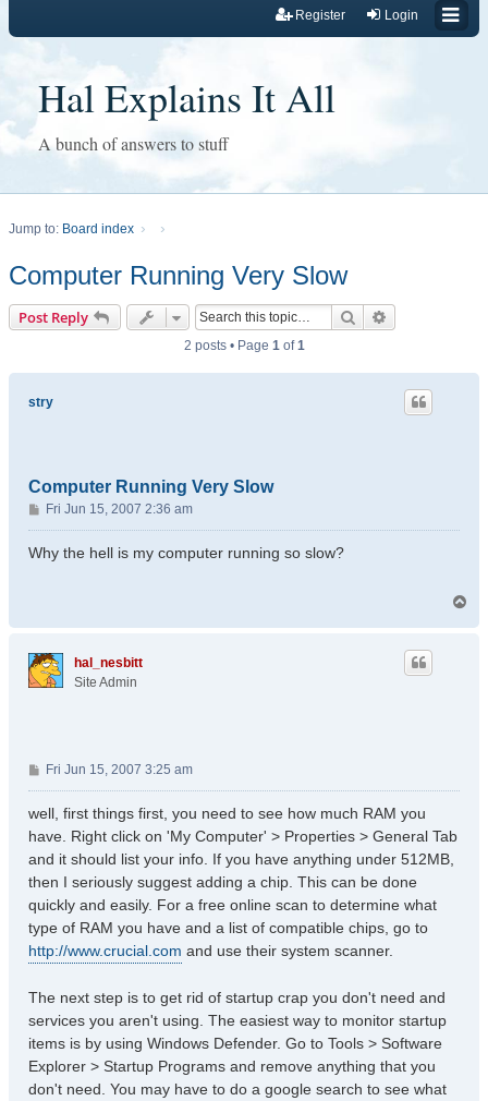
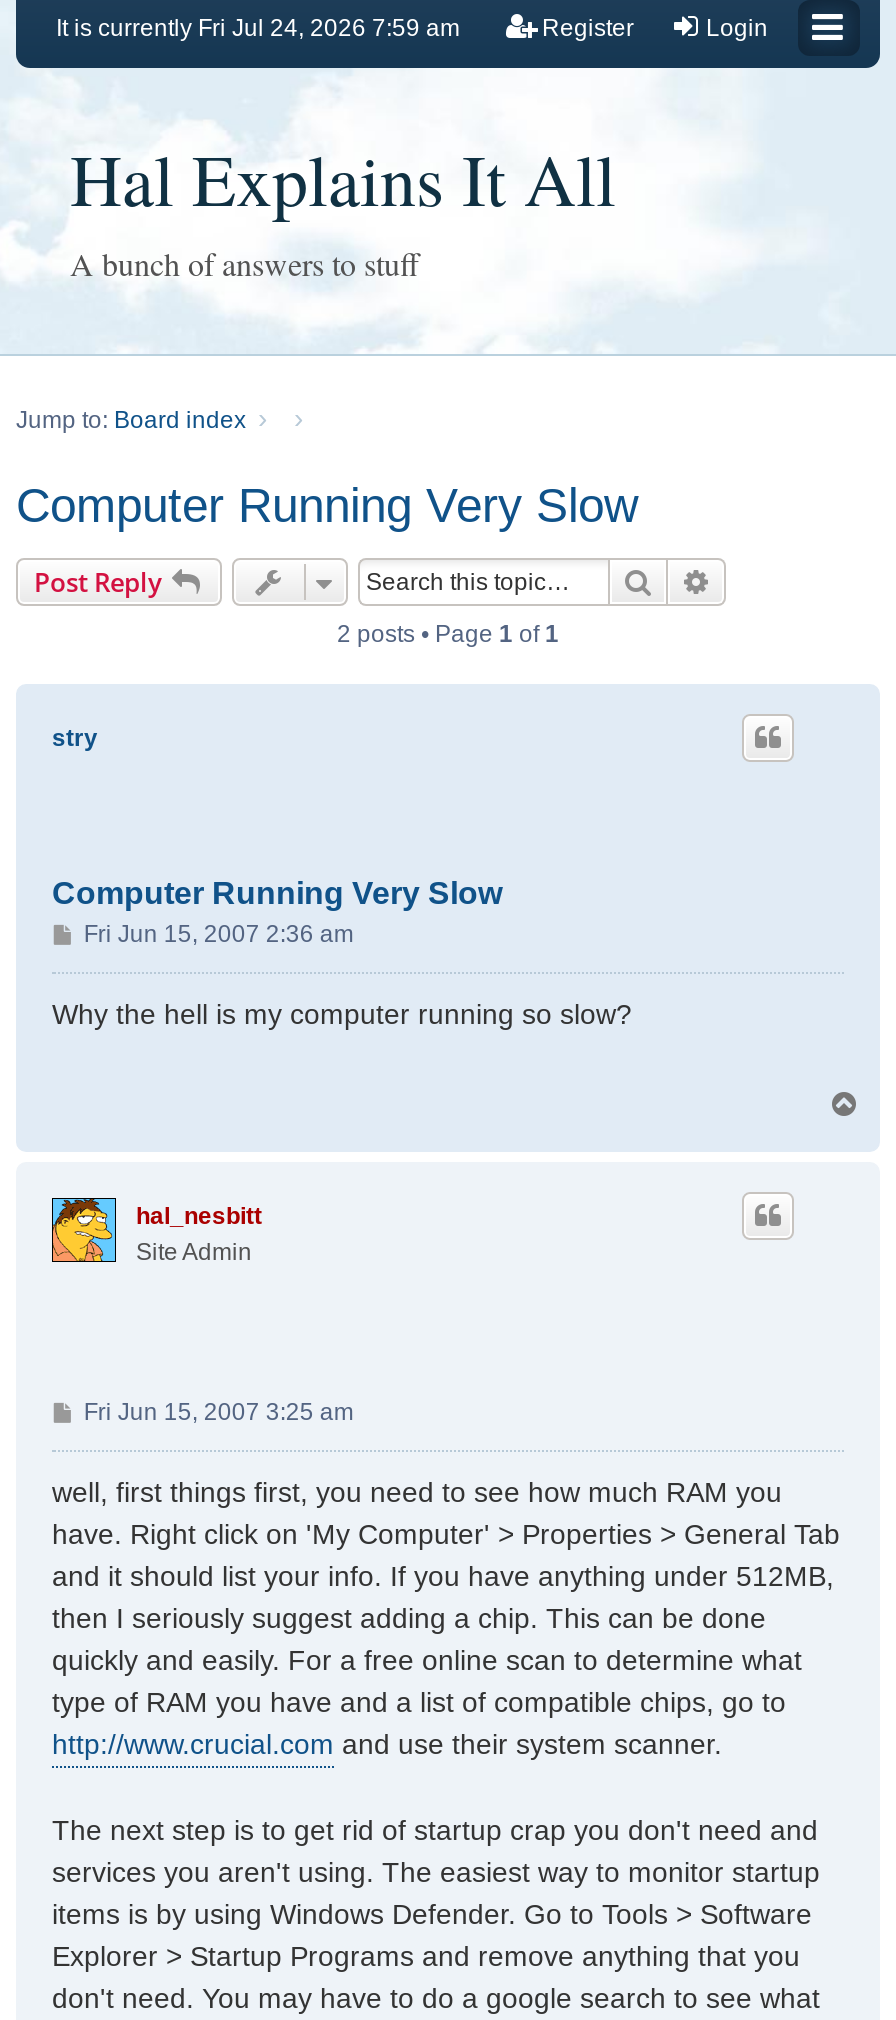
none -> [56,14,460,42] It is currently Fri Jul 24, 2026 7:59 am

